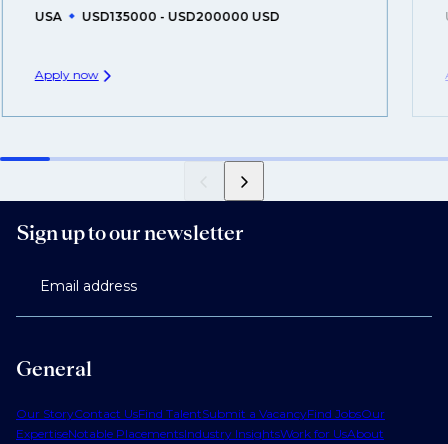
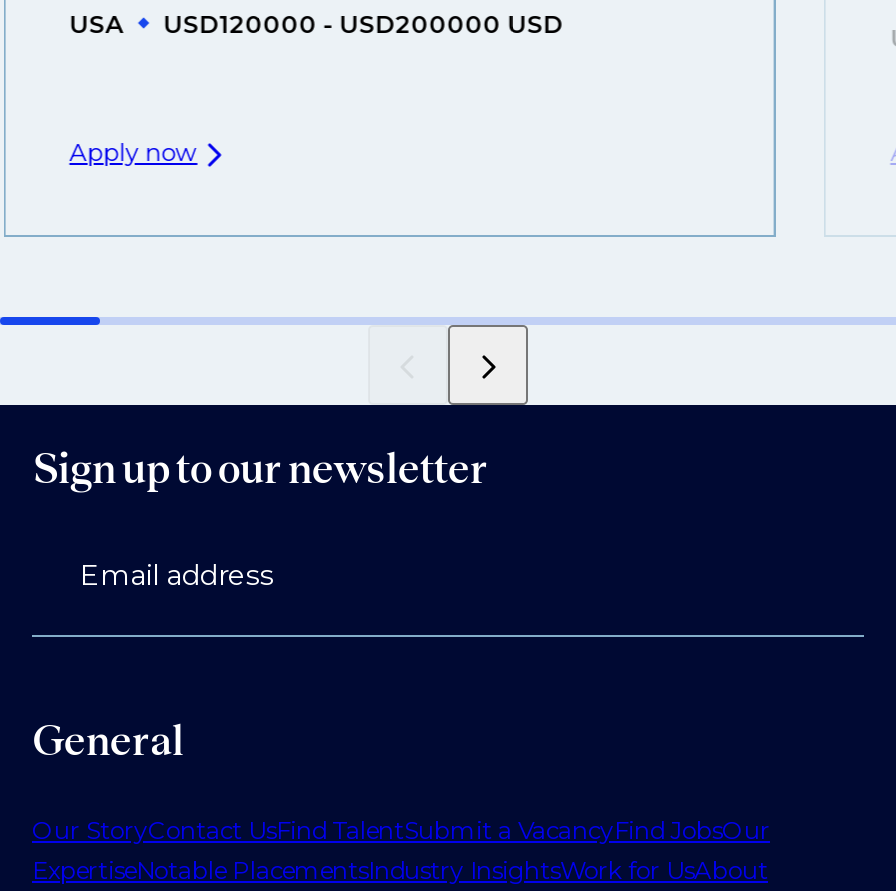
[35,8,280,23] USA USD135000 - USD200000 USD -> [69,10,563,40] USA USD120000 - USD200000 USD

